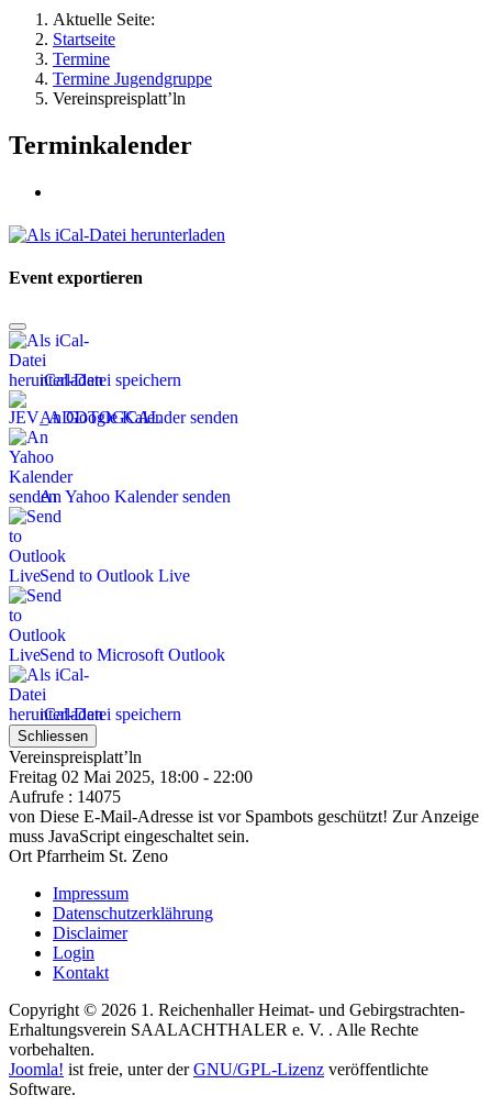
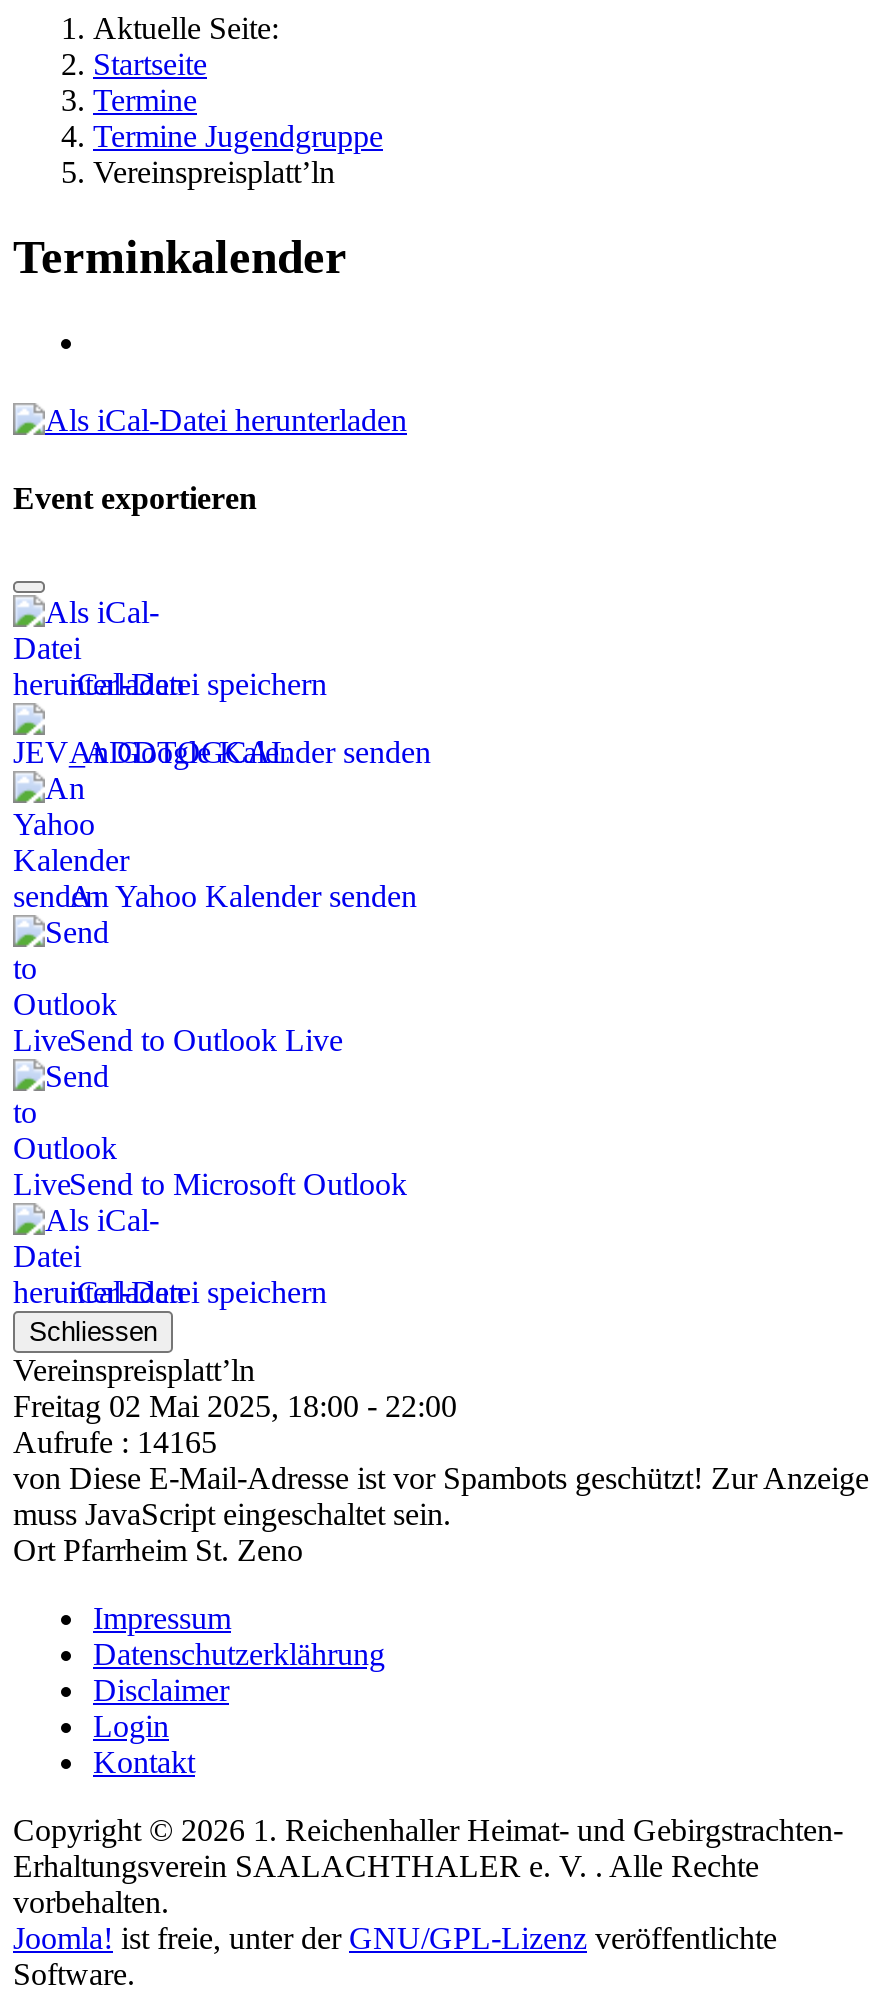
[9,788,121,806] Aufrufe: 14075 -> [13,1426,217,1460] Aufrufe: 14165

